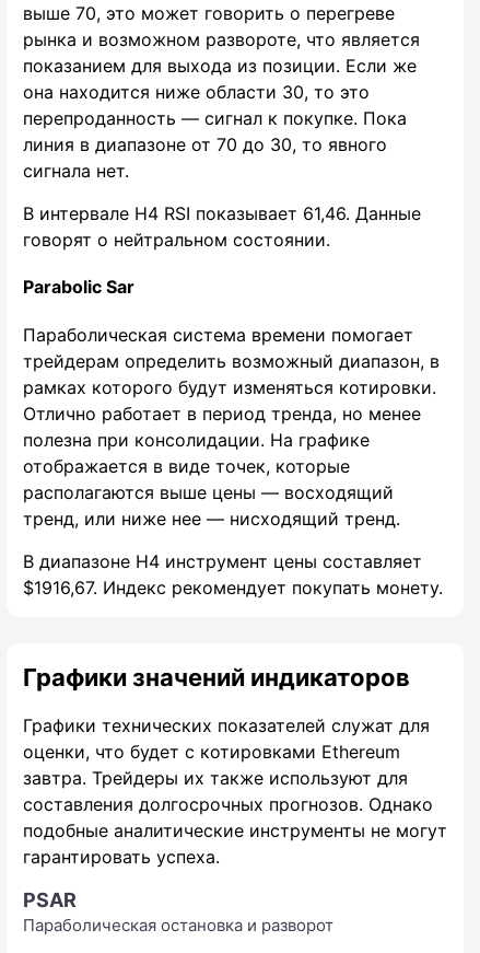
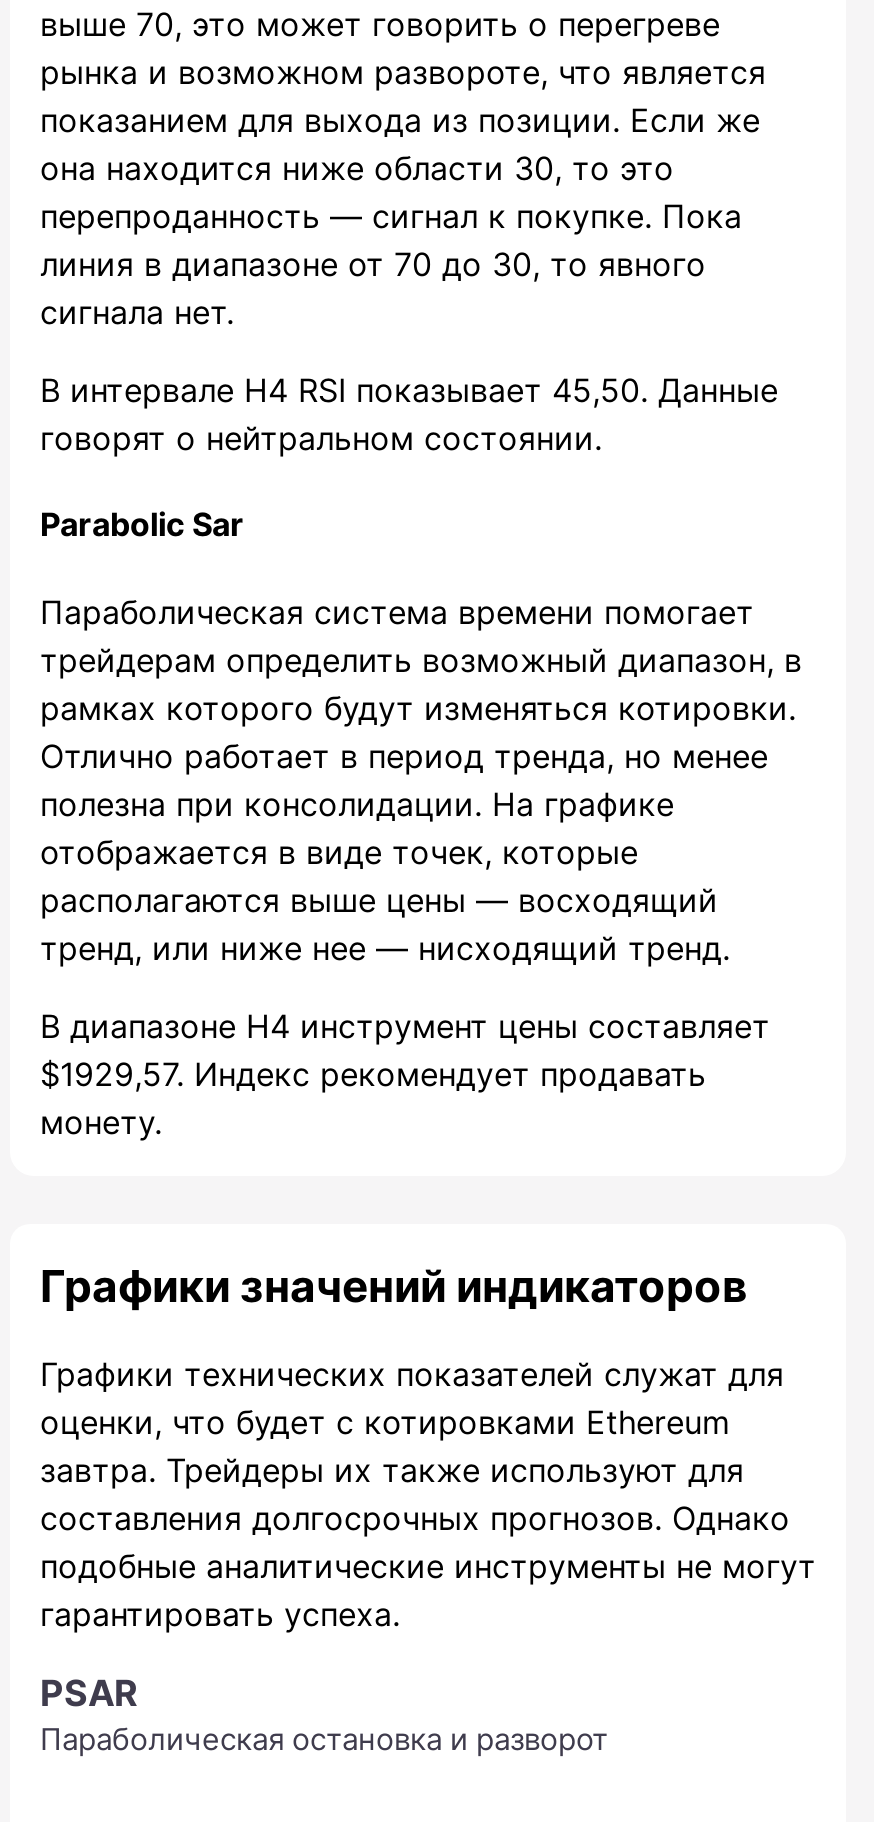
[23,203,421,225] В интервале H4 RSI показывает 61,46. Данные -> [40,370,778,410] В интервале H4 RSI показывает 45,50. Данные
[23,576,443,598] $1916,67. Индекс рекомендует покупать монету. -> [40,1053,706,1141] $1929,57. Индекс рекомендует продавать | монету.

